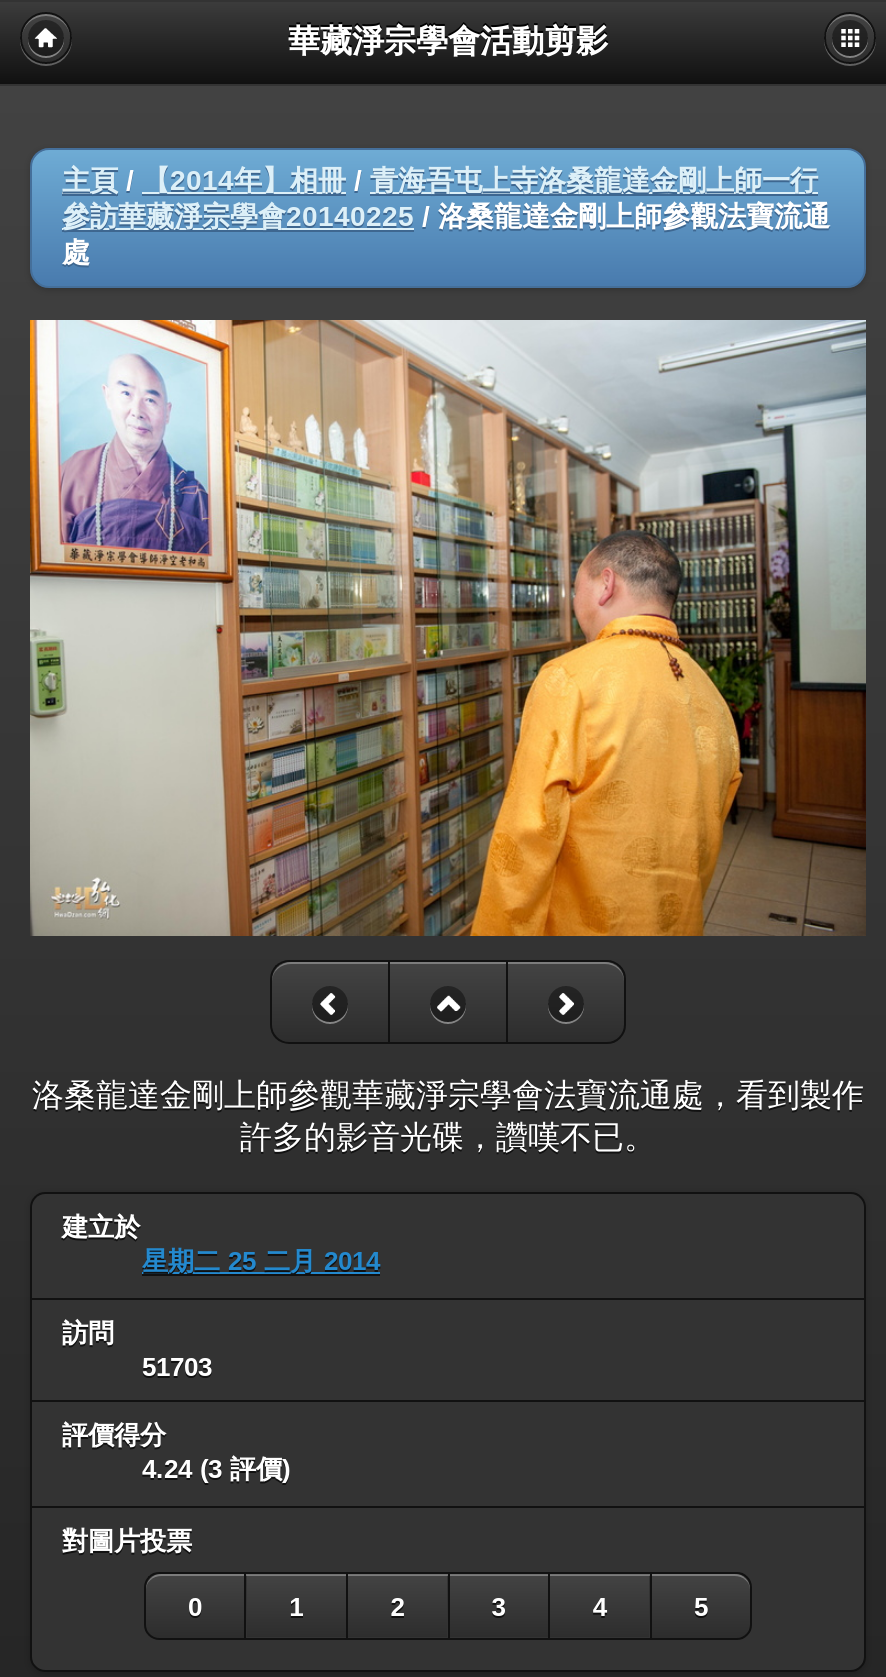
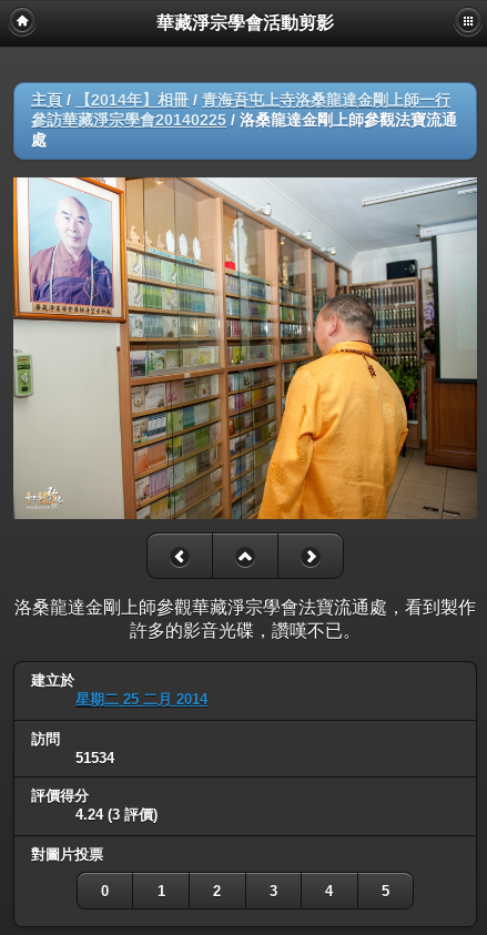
[142,1352,212,1382] 51703 -> [75,750,114,766] 51534

